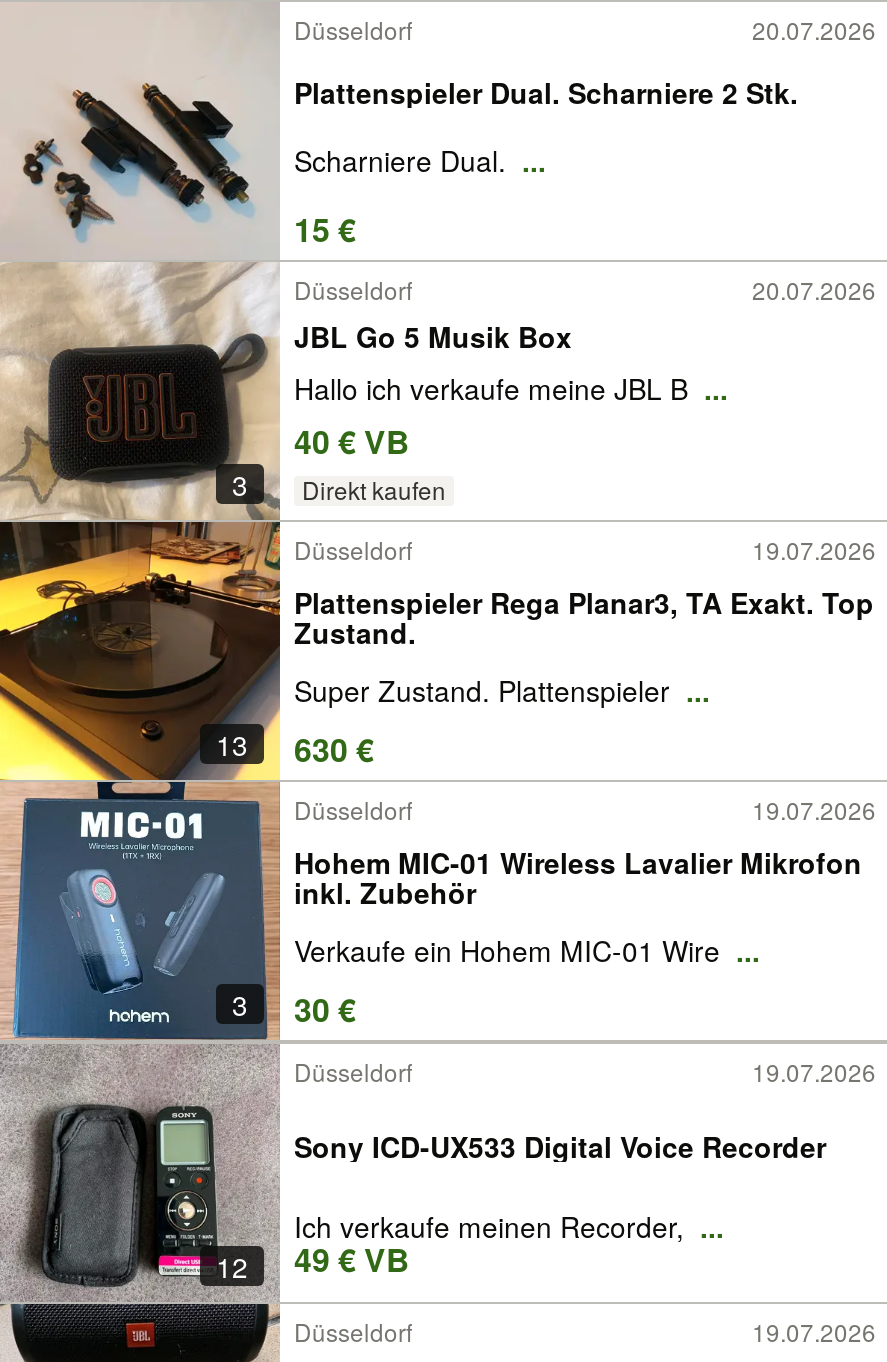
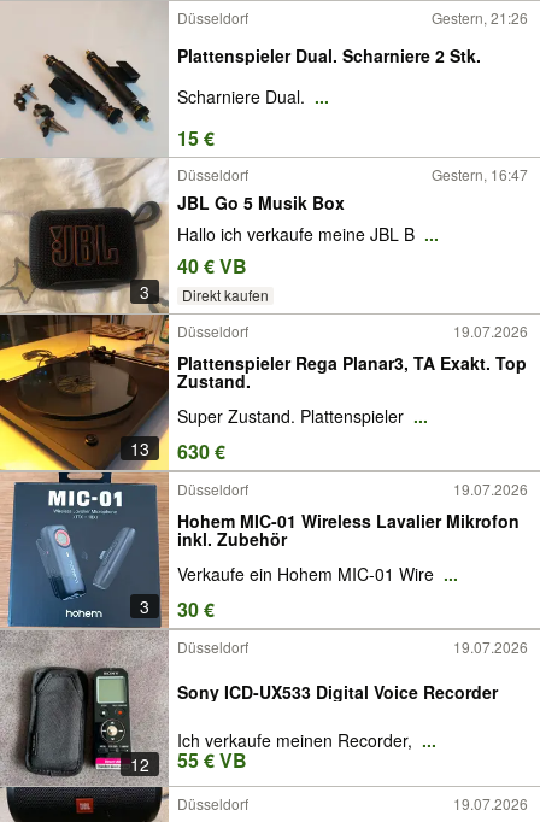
[752,12,876,46] 20.07.2026 -> [432,7,528,28] Gestern, 21:26
[752,272,876,306] 20.07.2026 -> [432,164,528,184] Gestern, 16:47
[216,1236,410,1286] 12 49 € VB -> [130,746,247,776] 12 55 € VB

